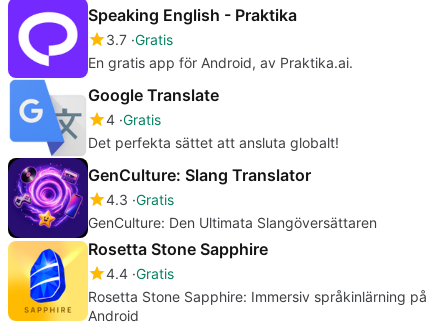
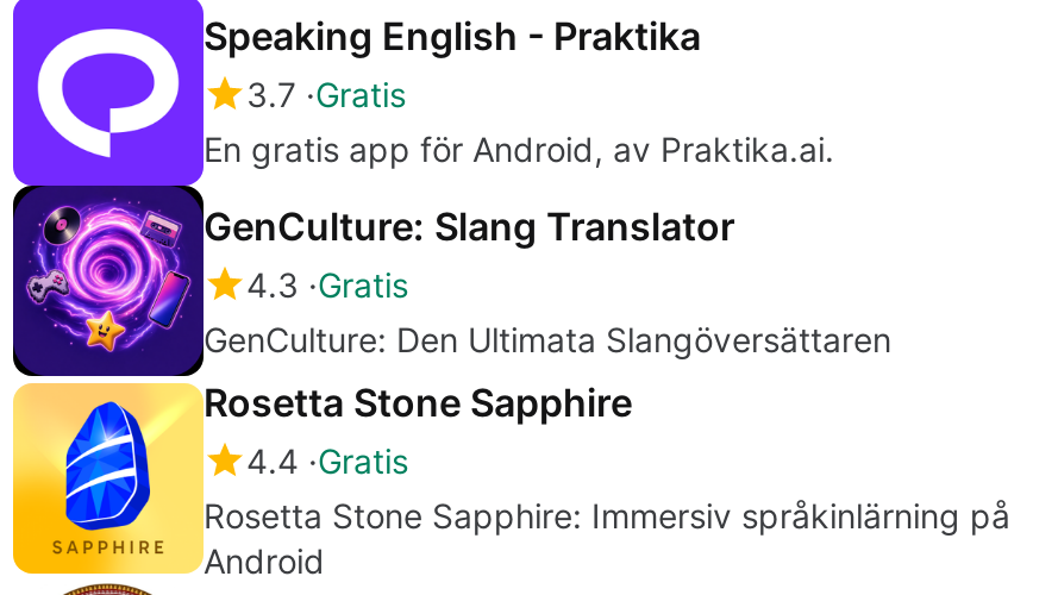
[8,77,339,157] [image] | Google Translate | 4 Gratis | Det perfekta sättet att ansluta globalt! -> none

